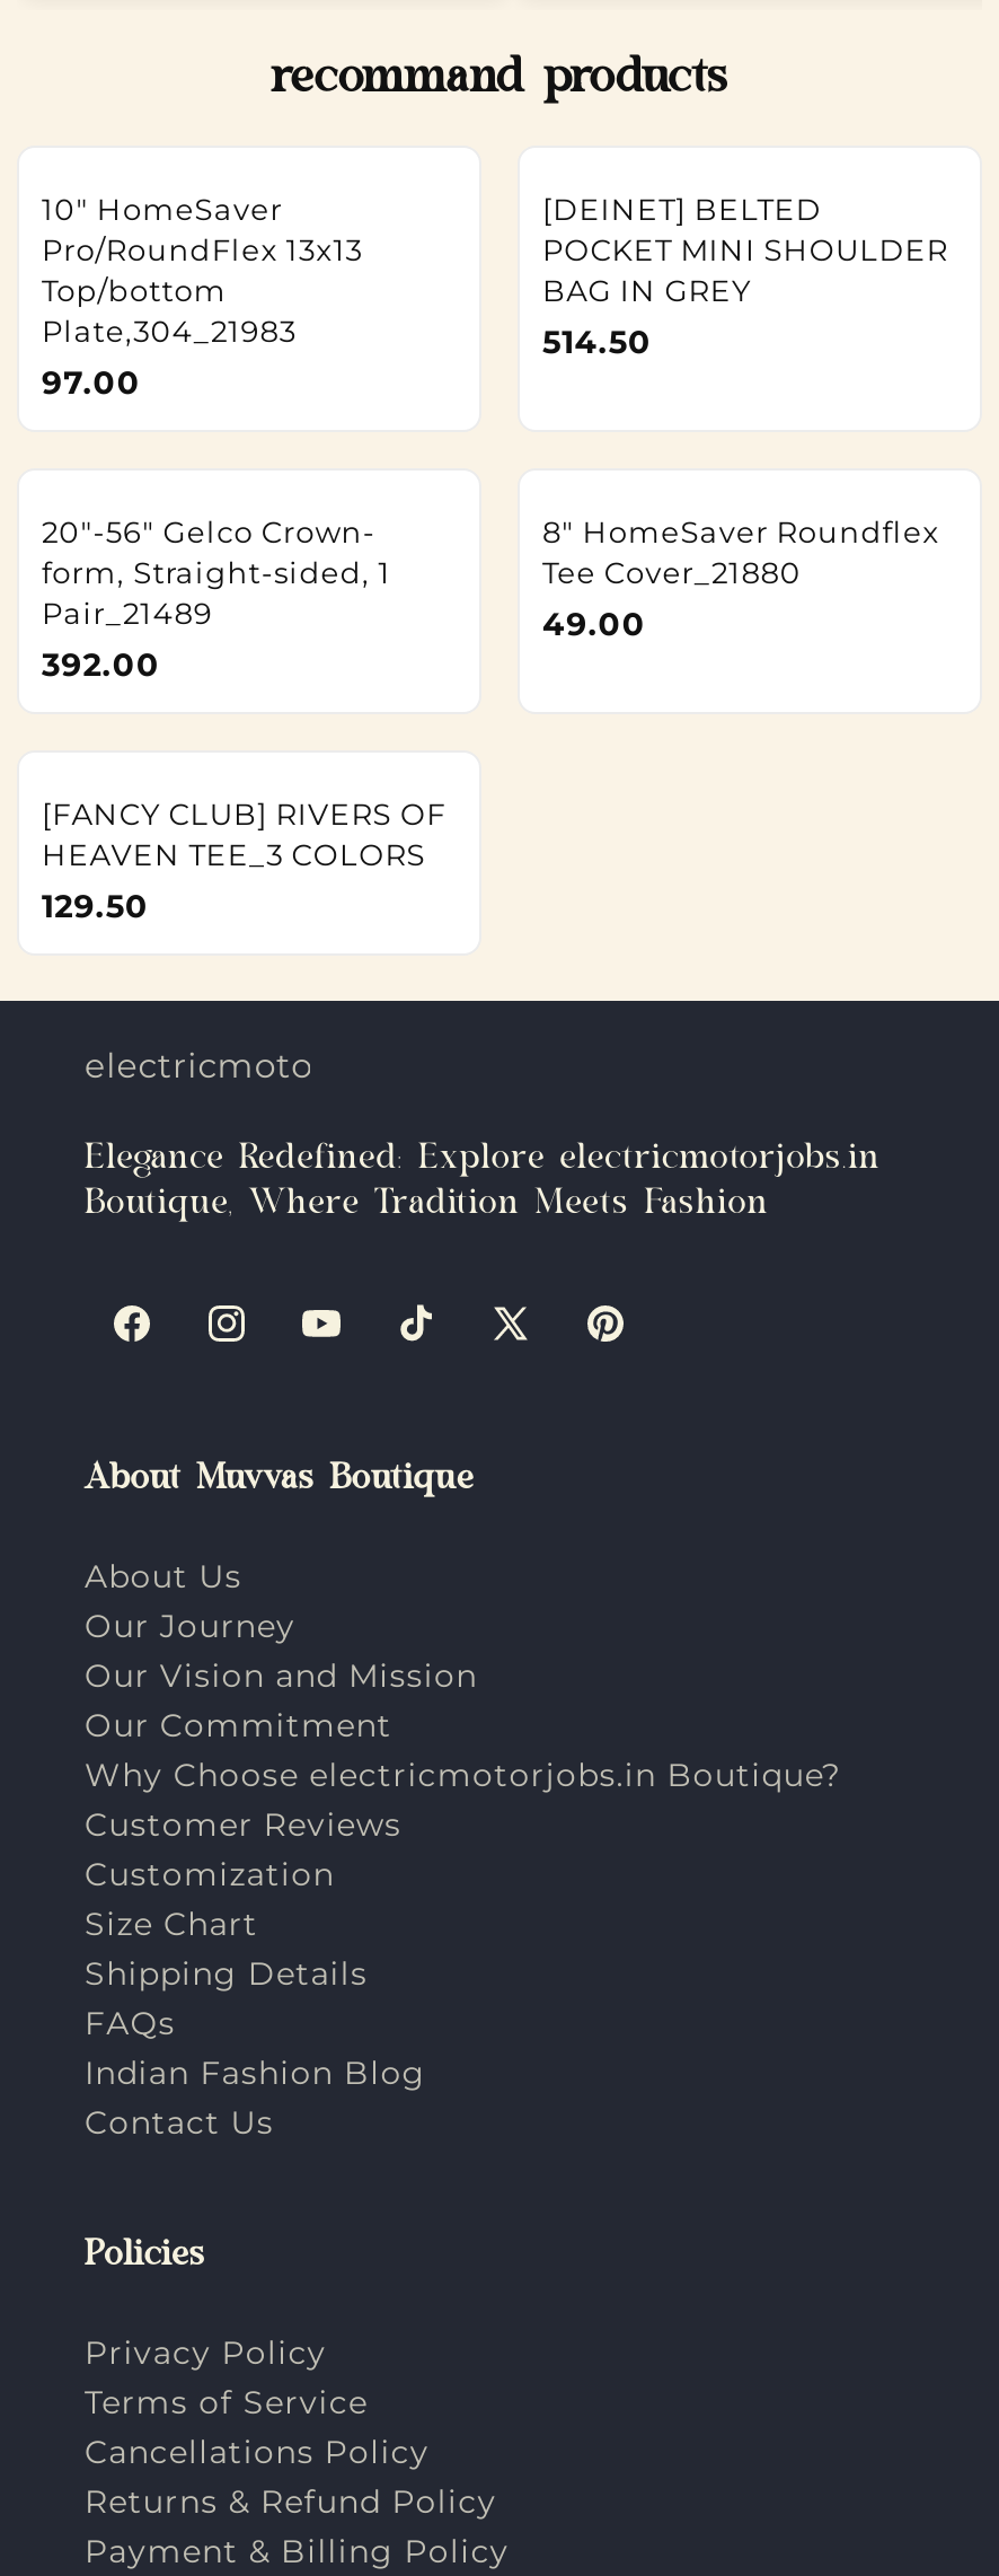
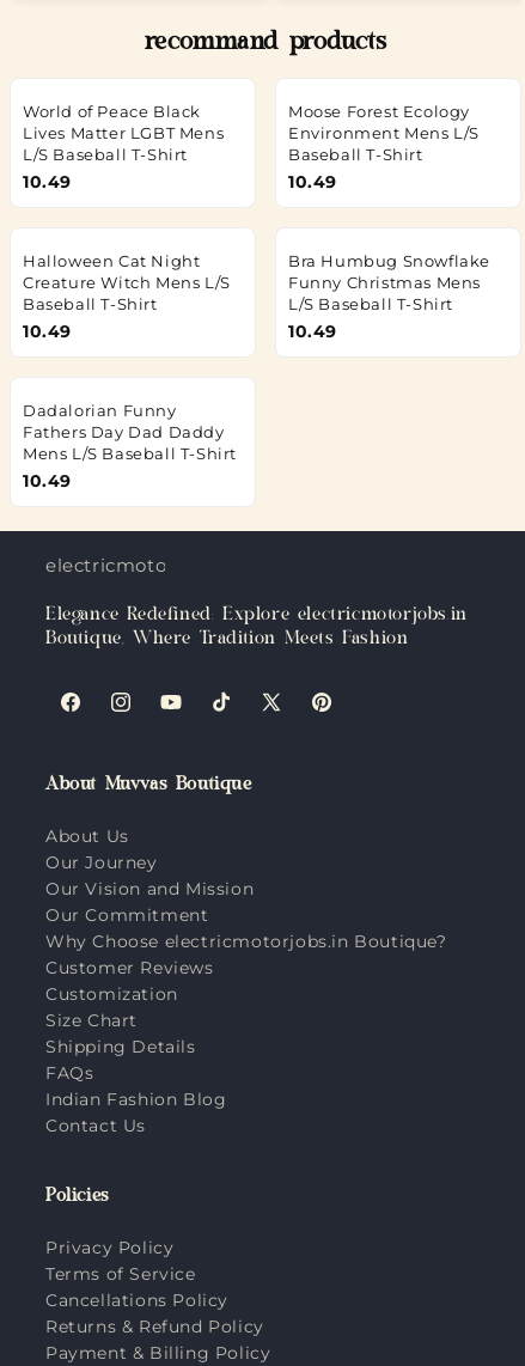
[42,190,363,402] 10" HomeSaver | Pro/RoundFlex 13x13 | Top/bottom | Plate,304_21983 | 97.00 -> [23,101,224,192] World of Peace Black | Lives Matter LGBT Mens | L/S Baseball T-Shirt | 10.49
[542,190,948,361] [DEINET] BELTED | POCKET MINI SHOULDER | BAG IN GREY | 514.50 -> [288,101,480,192] Moose Forest Ecology | Environment Mens L/S | Baseball T-Shirt | 10.49
[42,512,391,684] 20"-56" Gelco Crown- | form, Straight-sided, 1 | Pair_21489 | 392.00 -> [23,251,231,341] Halloween Cat Night | Creature Witch Mens L/S | Baseball T-Shirt | 10.49
[542,512,940,643] 8" HomeSaver Roundflex | Tee Cover_21880 | 49.00 -> [288,251,490,341] Bra Humbug Snowflake | Funny Christmas Mens | L/S Baseball T-Shirt | 10.49
[42,794,446,925] [FANCY CLUB] RIVERS OF | HEAVEN TEE_3 COLORS | 129.50 -> [23,400,237,491] Dadalorian Funny | Fathers Day Dad Daddy | Mens L/S Baseball T-Shirt | 10.49

